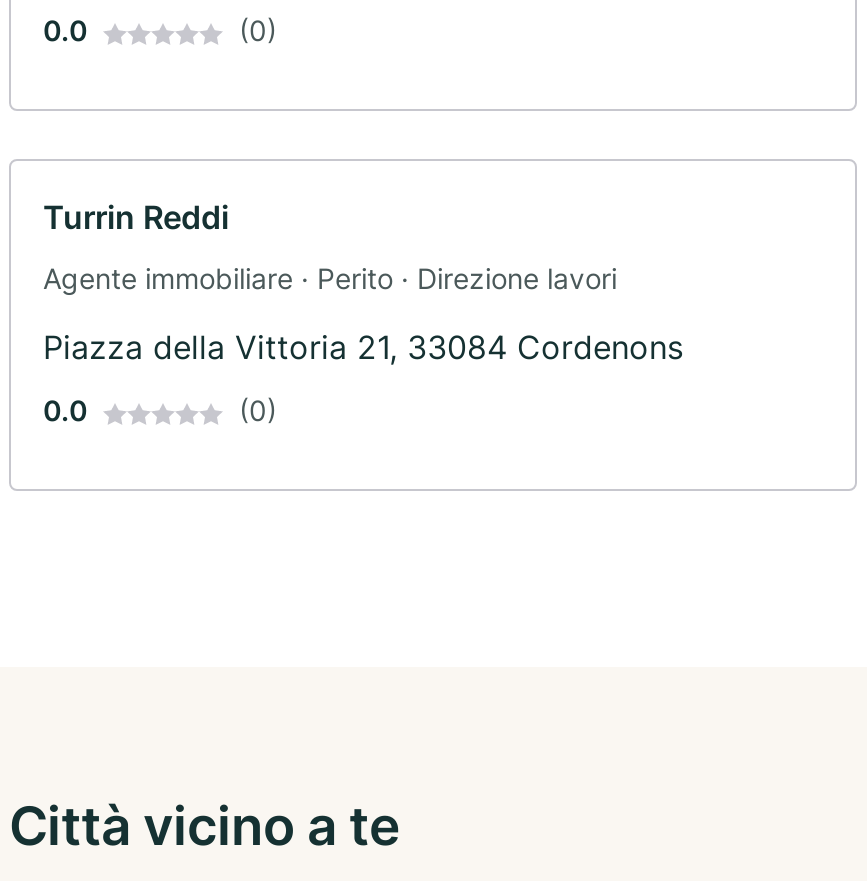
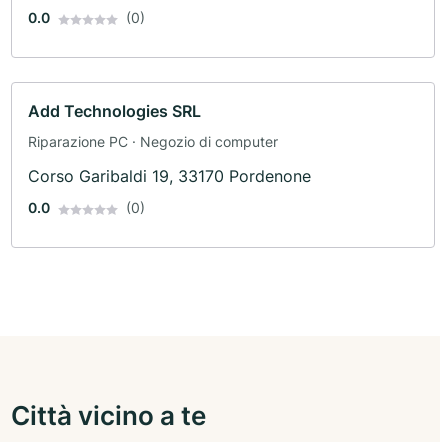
[43,198,229,238] Turrin Reddi -> [28,101,201,121] Add Technologies SRL
[43,262,617,296] Agente immobiliare · Perito · Direzione lavori -> [28,133,278,150] Riparazione PC · Negozio di computer
[43,328,683,368] Piazza della Vittoria 21, 33084 Cordenons -> [28,166,311,186] Corso Garibaldi 19, 33170 Pordenone

